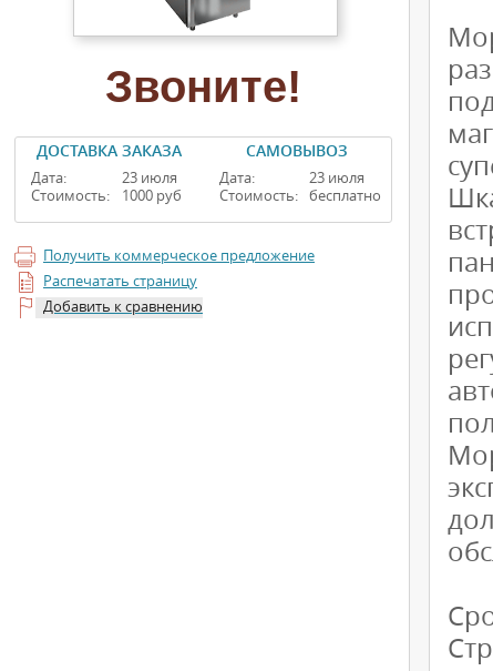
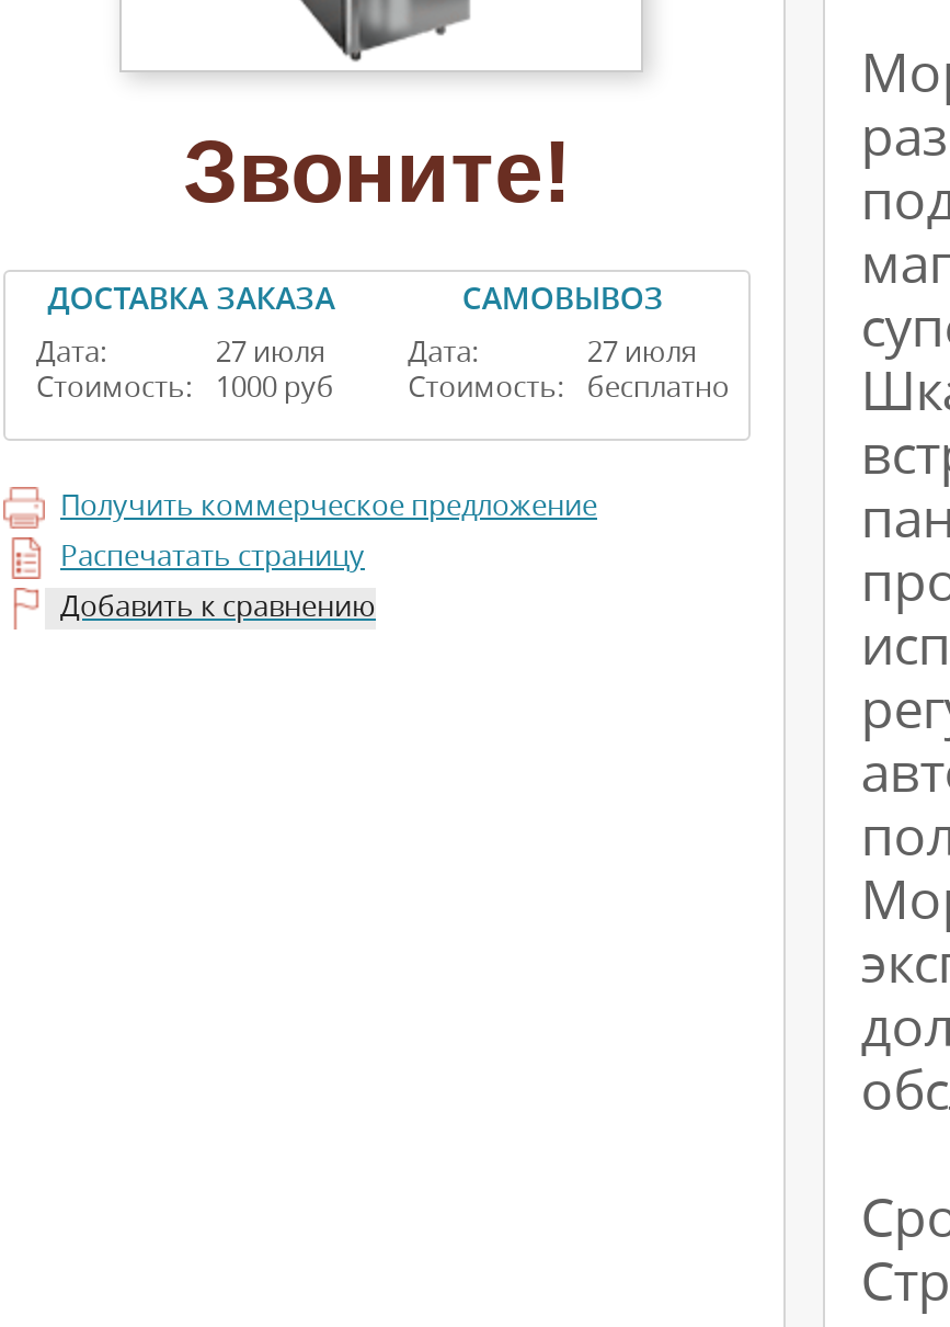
[122,169,177,187] 23 июля -> [215,333,325,371] 27 июля
[310,169,365,187] 23 июля -> [587,333,697,371] 27 июля

